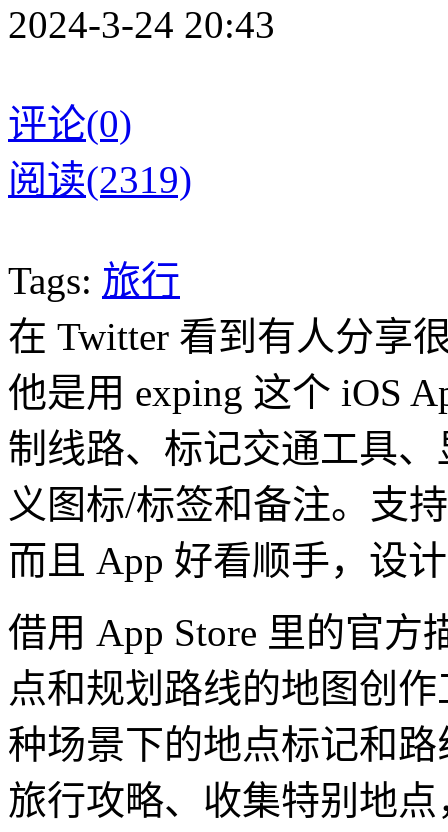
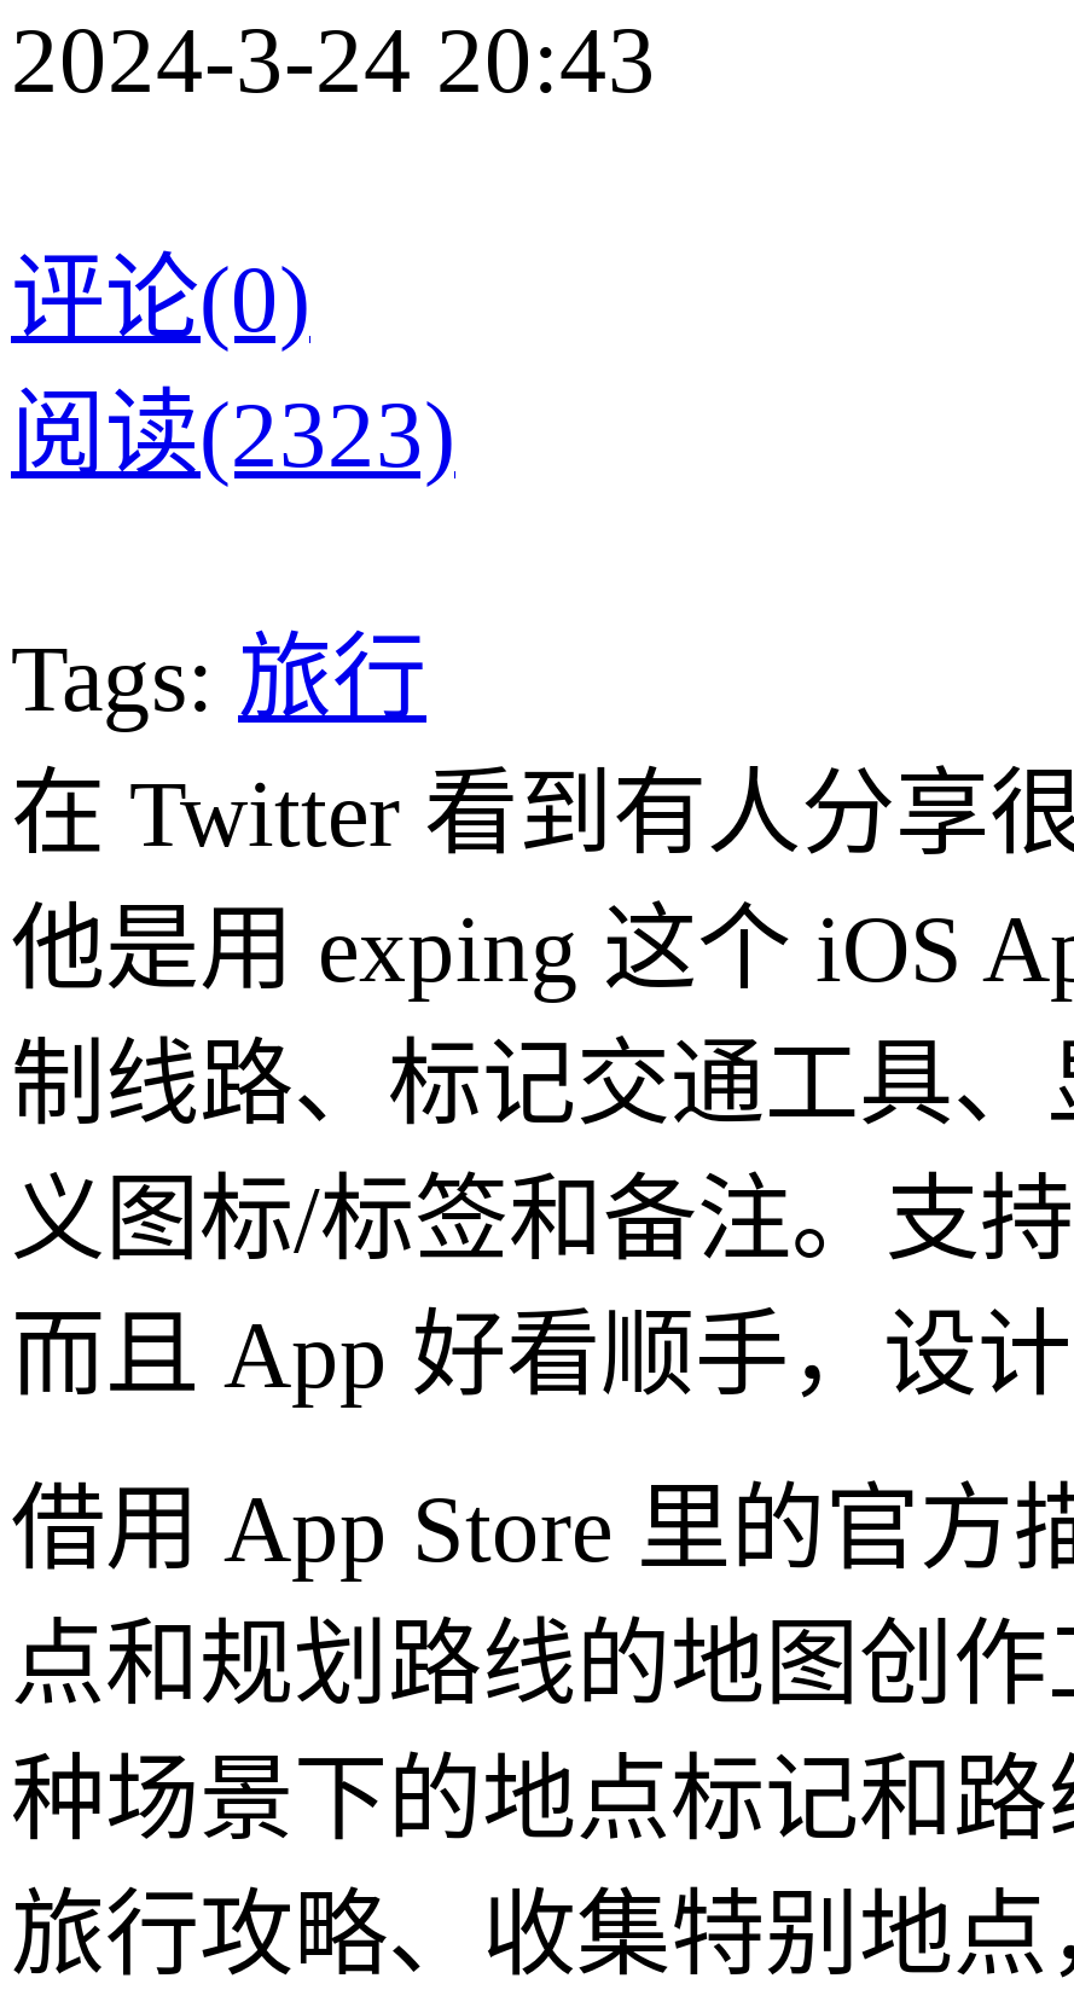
[8,158,192,201] 阅读(2319) -> [11,383,455,487] 阅读(2323)

